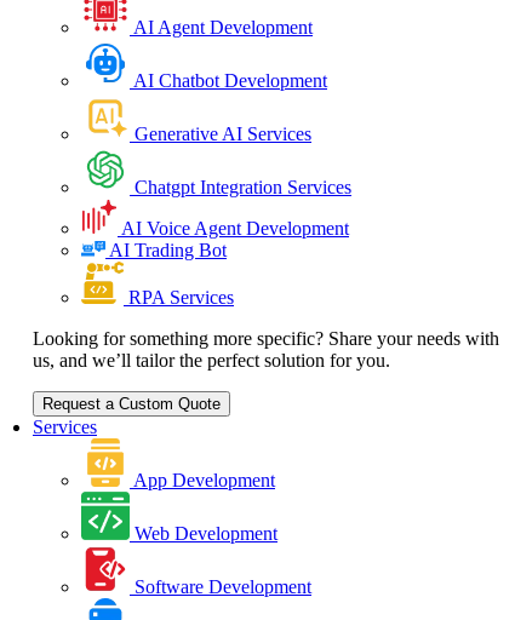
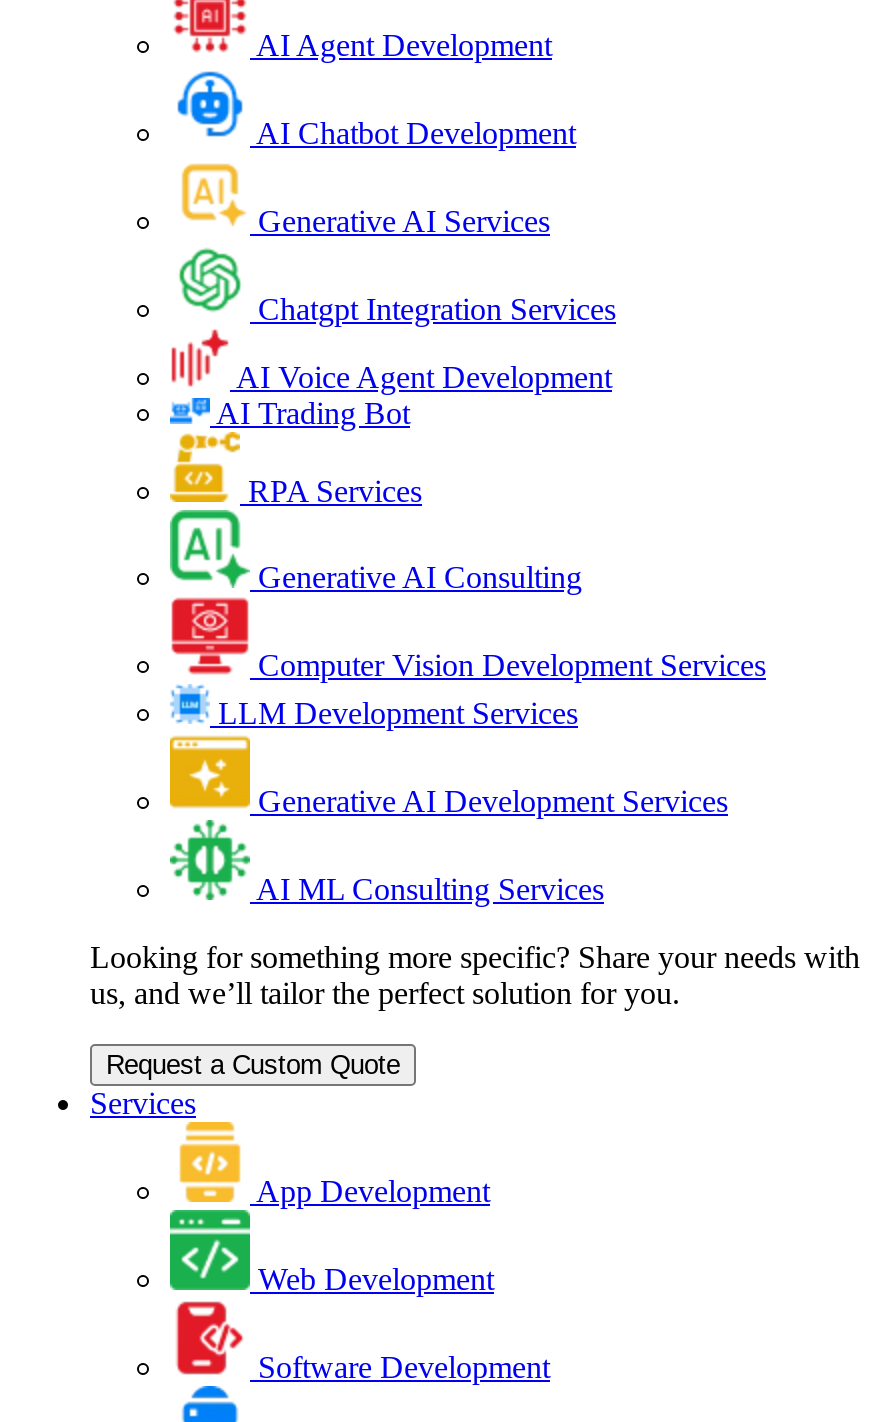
none -> [168,508,766,906] [image] | Generative AI Consulting | Computer Vision Development Services | LLM Development Services | Generative AI Development Services | AI ML Consulting Services

